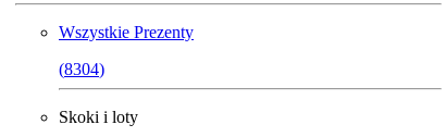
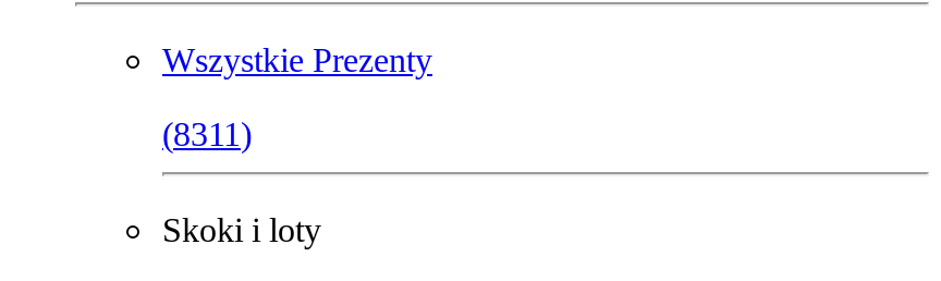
[59,60,104,78] (8304) -> [162,115,252,152] (8311)

